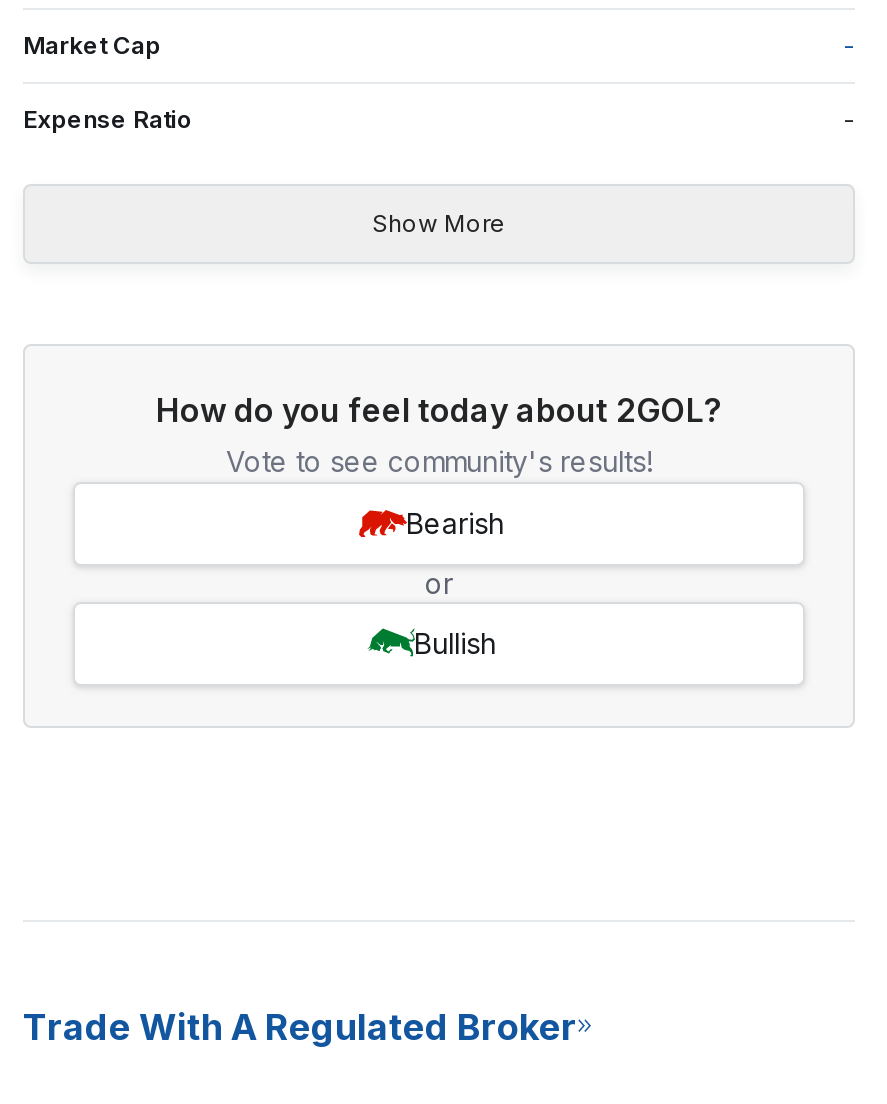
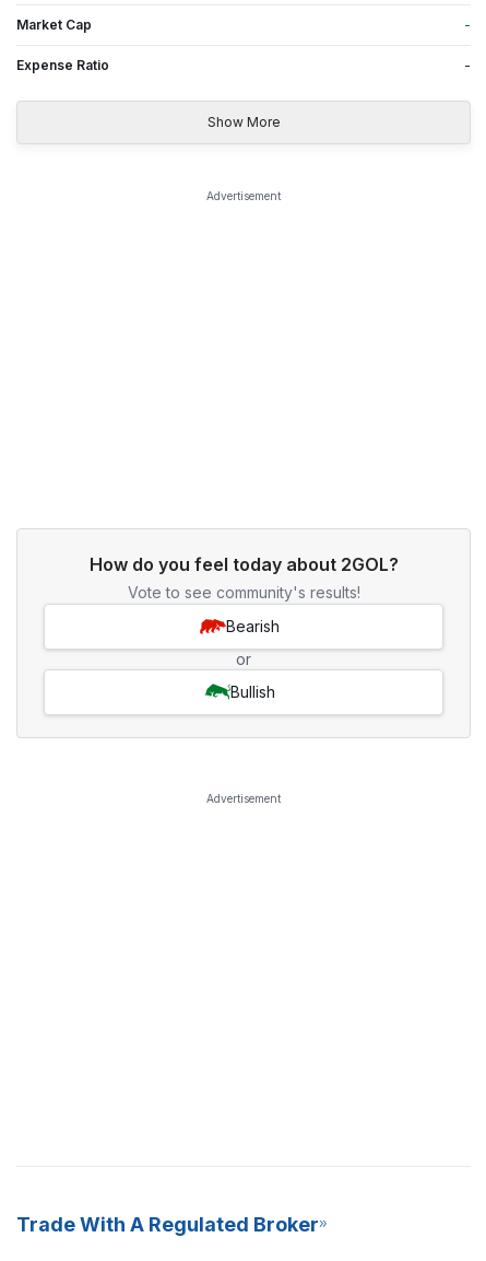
none -> [206,189,281,202] Advertisement
none -> [206,792,281,805] Advertisement

